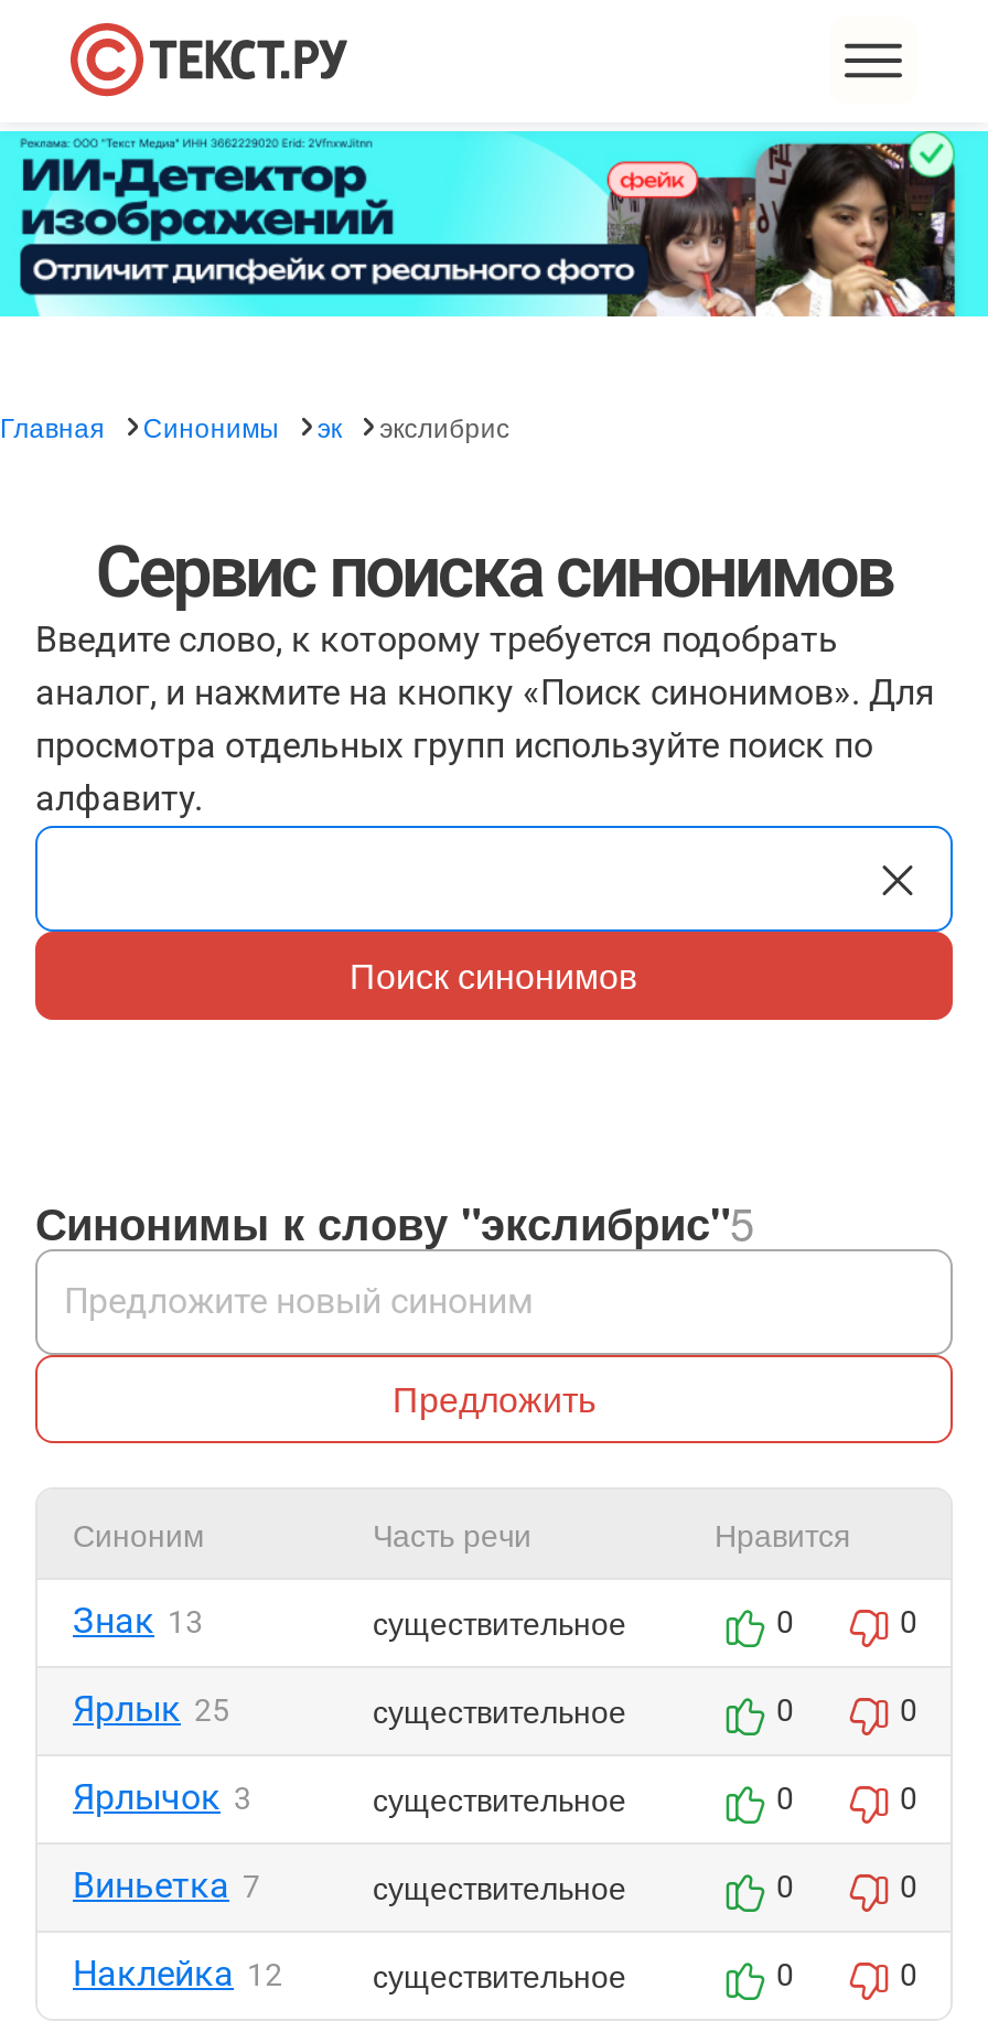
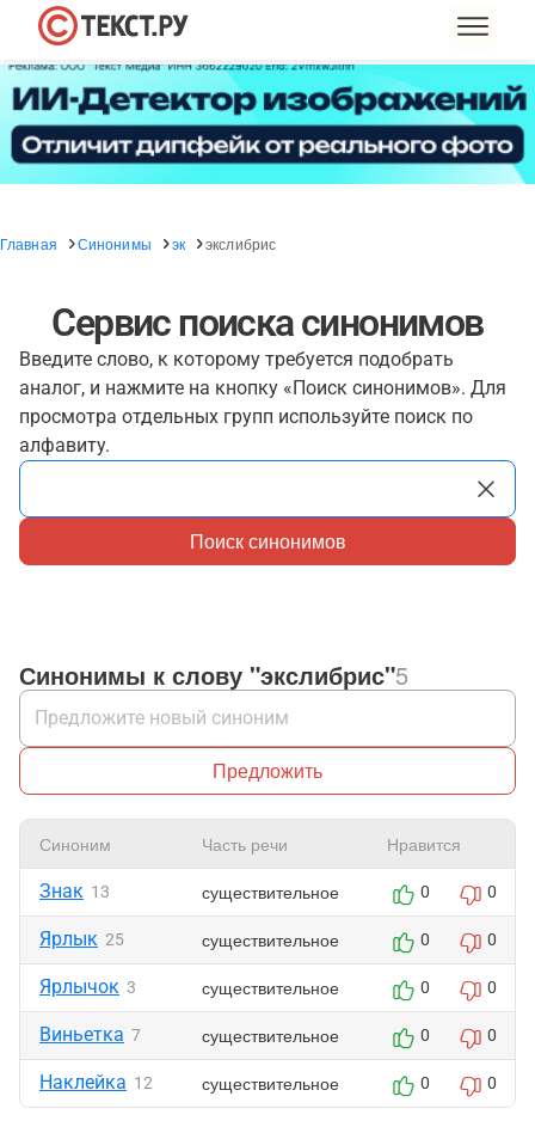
[7,129,968,319] [image] -> [4,63,528,185] [image]

